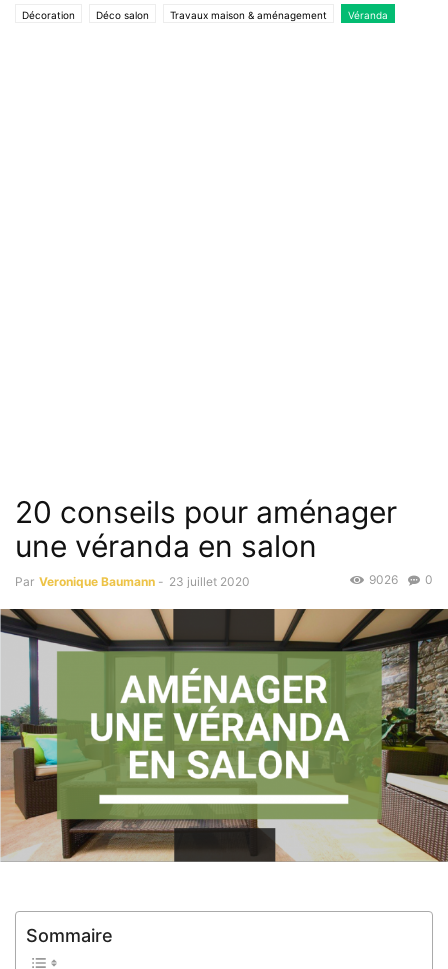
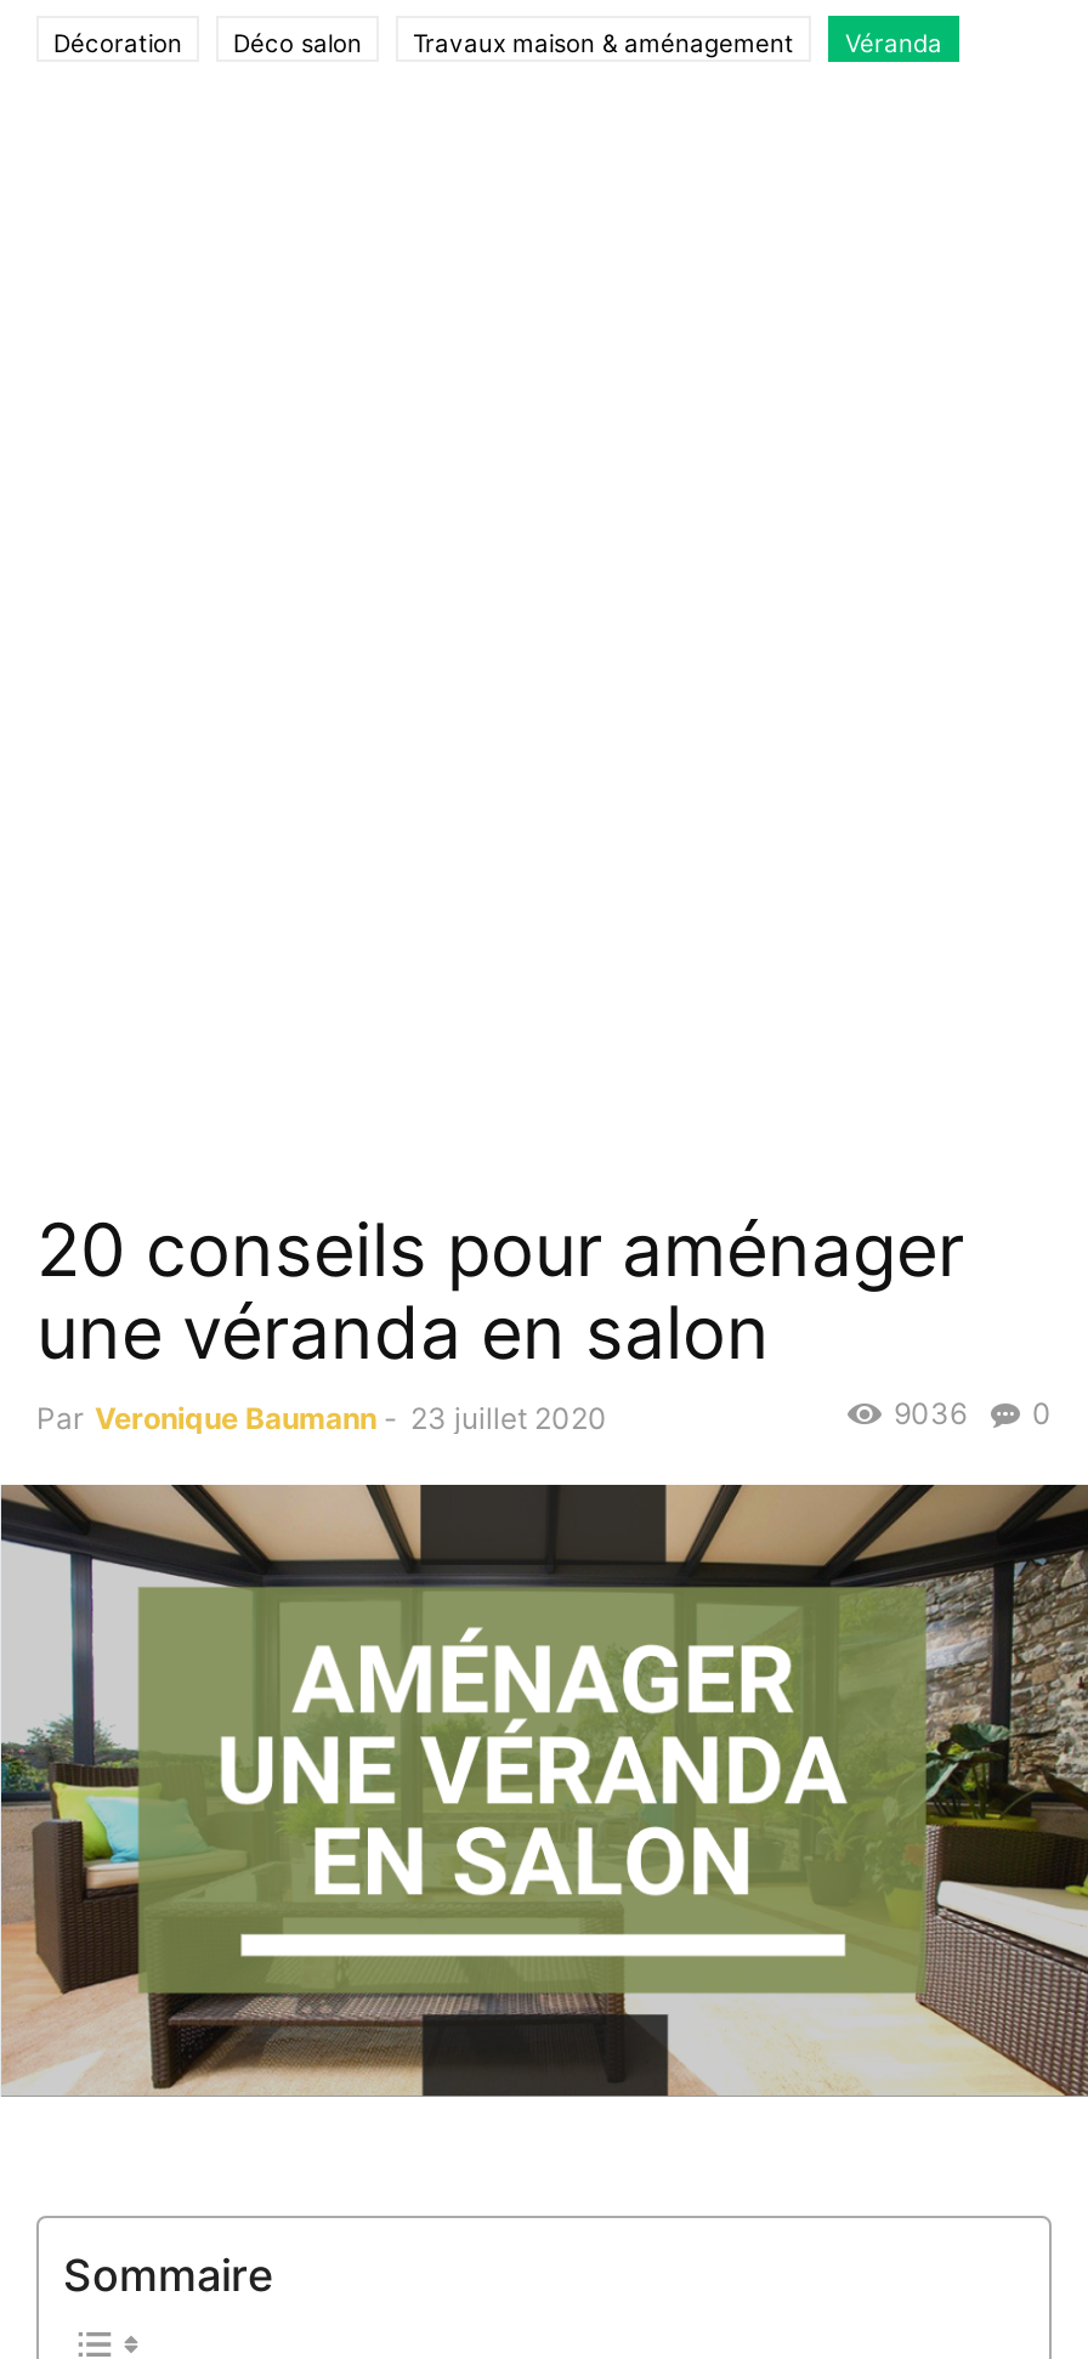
[369,572,433,587] 9026 0 -> [894,1395,1052,1431] 9036 0

